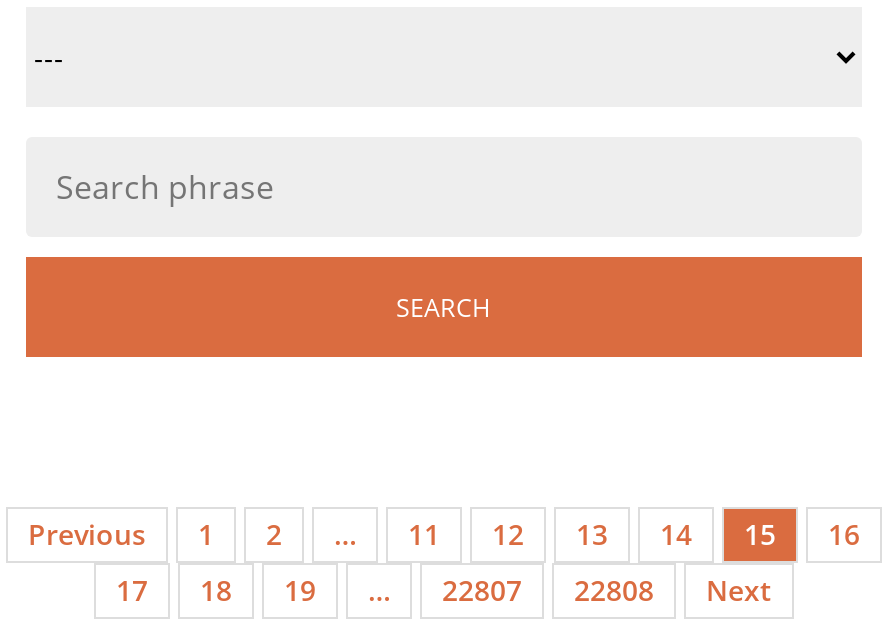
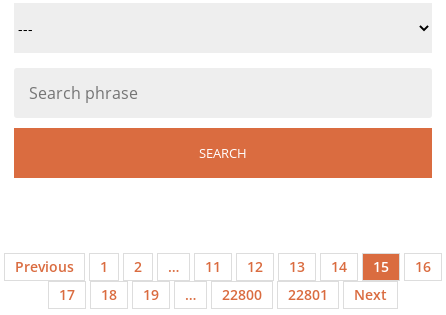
[442,571,522,609] 22807 -> [222,285,262,304] 22800
[574,571,654,609] 22808 -> [288,285,328,304] 22801

